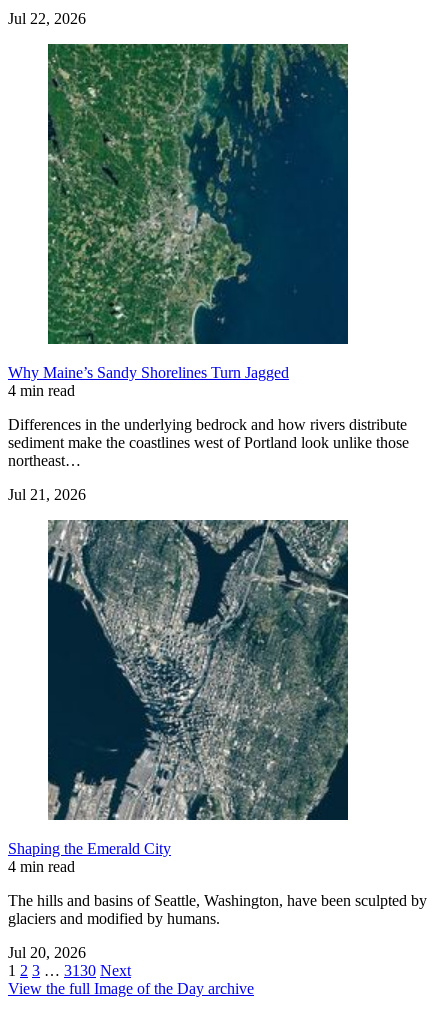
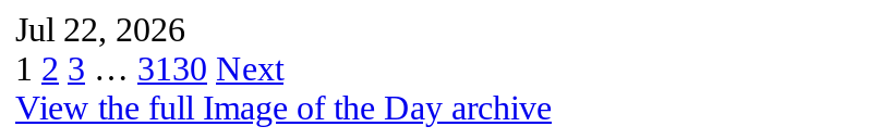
[8,43,409,503] [image] | Why Maine’s Sandy Shorelines Turn Jagged | 4 min read | Differences in the underlying bedrock and how rivers distribute | sediment make the coastlines west of Portland look unlike those | northeast… | Jul 21, 2026 -> none
[8,519,427,961] [image] | Shaping the Emerald City | 4 min read | The hills and basins of Seattle, Washington, have been sculpted by | glaciers and modified by humans. | Jul 20, 2026 -> none

